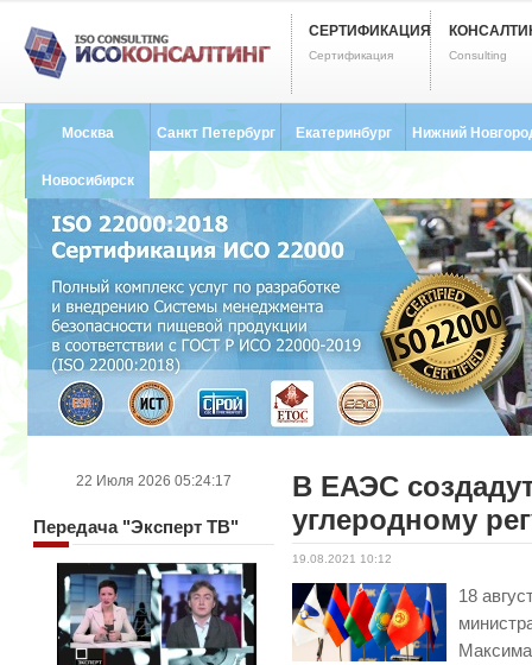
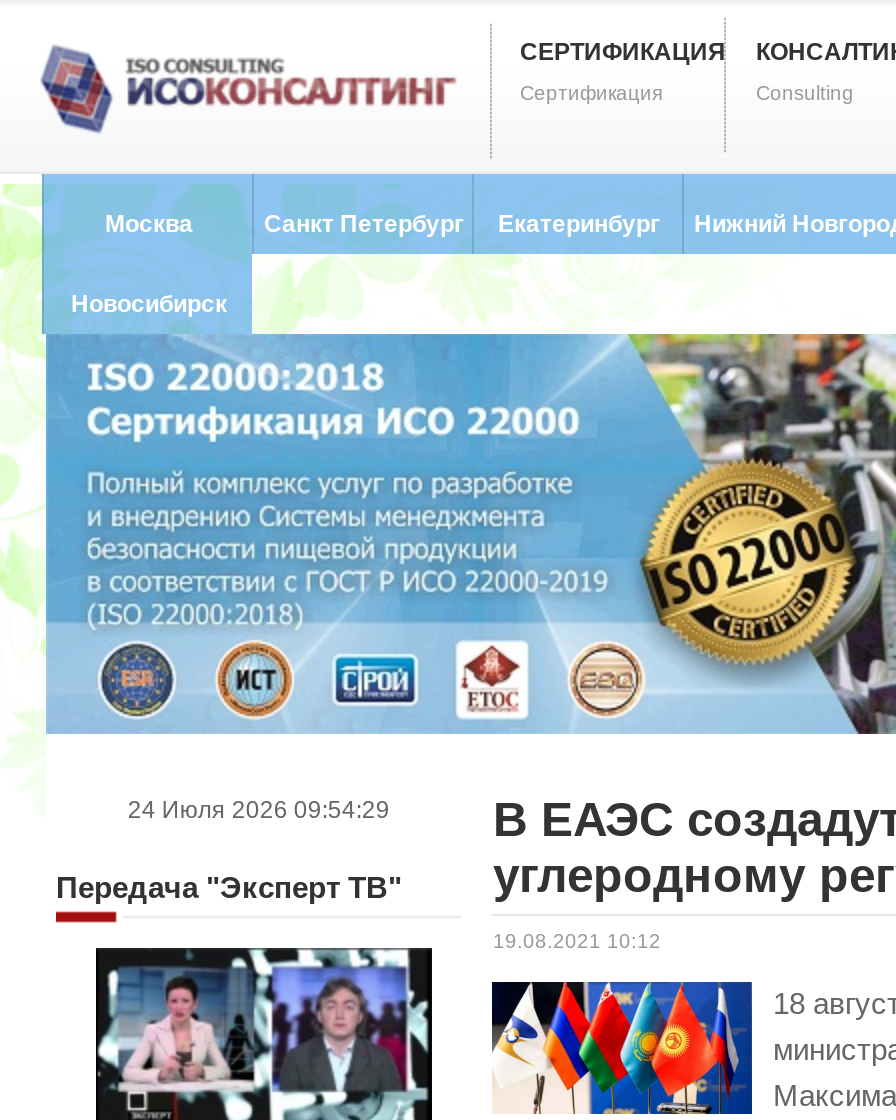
[76,473,231,489] 22 Июля 2026 05:24:17 -> [128,796,390,824] 24 Июля 2026 09:54:29

